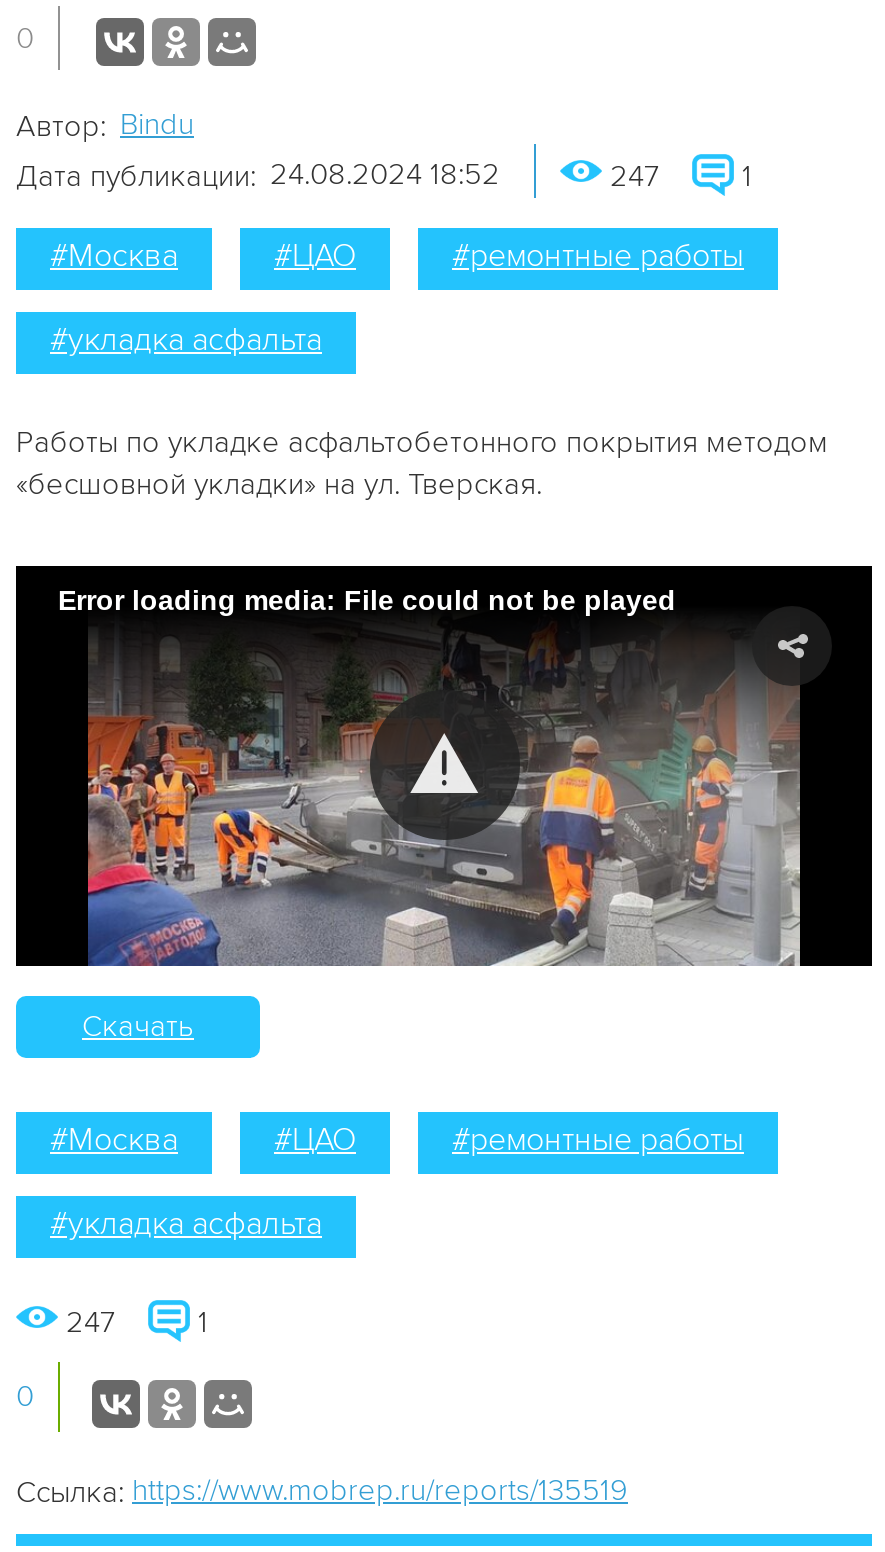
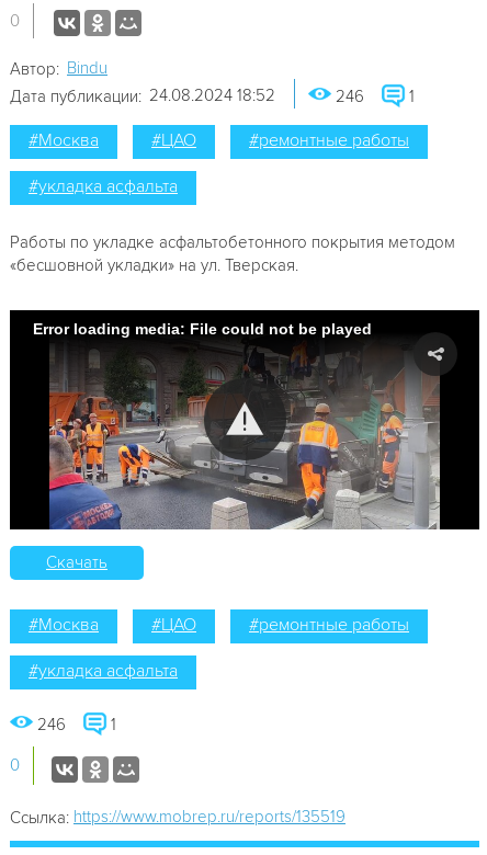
[610,157,660,193] 247 -> [336,86,364,106] 246
[66,1303,116,1339] 247 -> [37,714,66,734] 246

